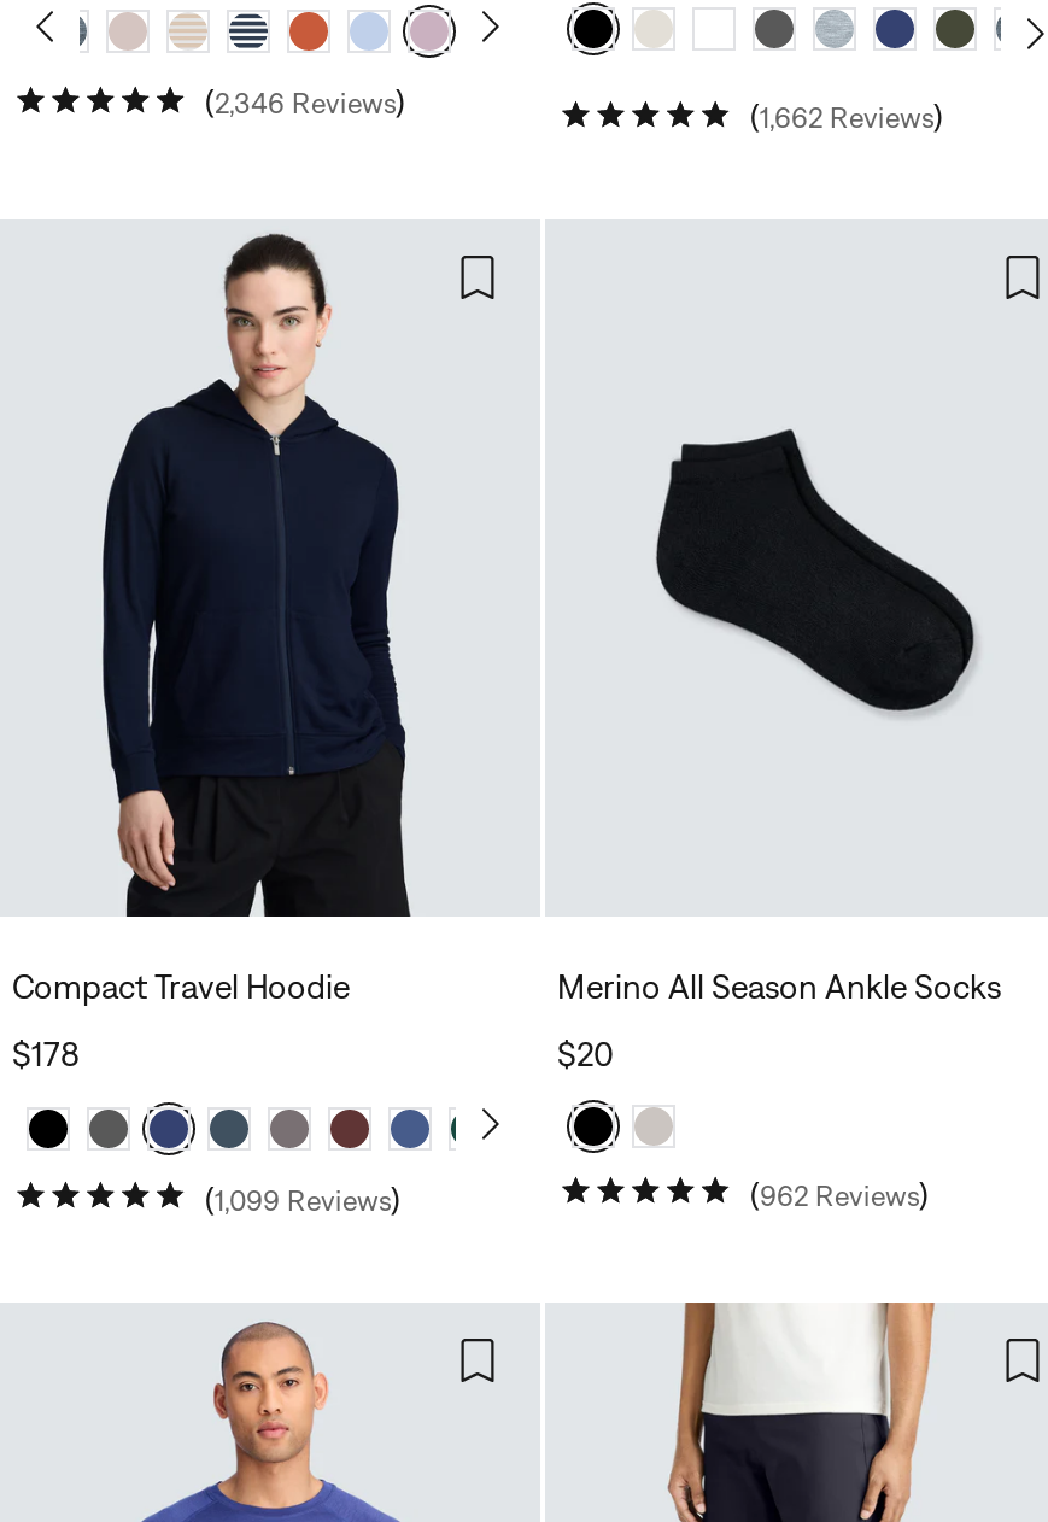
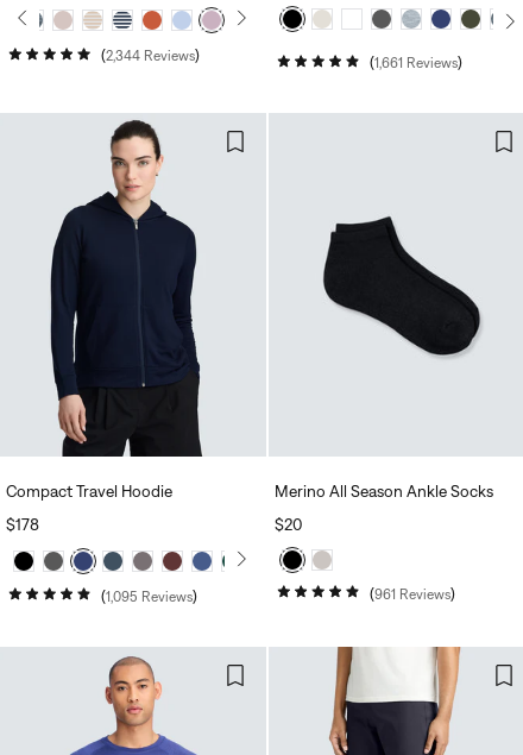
[215,88,396,122] 2,346 Reviews -> [106,48,195,65] 2,344 Reviews
[760,102,933,136] 1,662 Reviews -> [374,55,458,72] 1,661 Reviews
[215,1184,391,1218] 1,099 Reviews -> [106,589,193,605] 1,095 Reviews
[760,1179,919,1213] 962 Reviews -> [374,586,450,603] 961 Reviews

